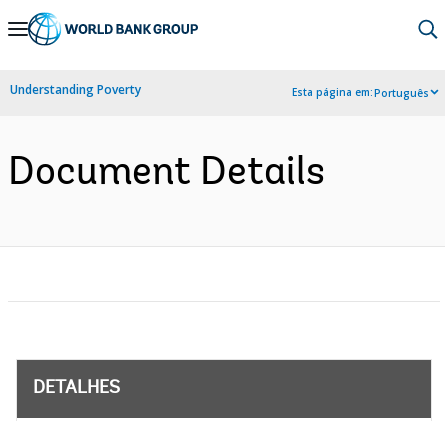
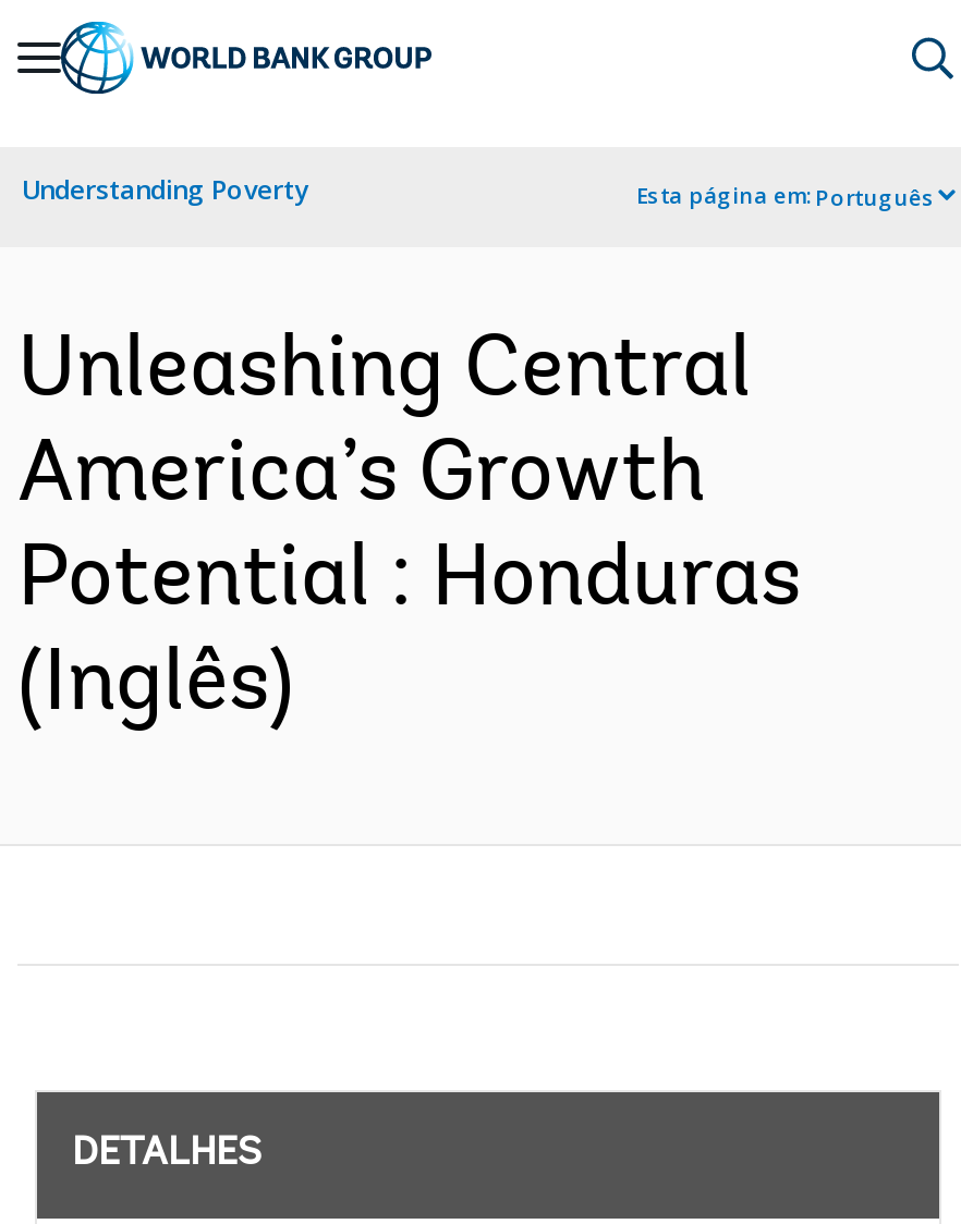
[8,154,325,194] Document Details -> [17,330,802,731] Unleashing Central | America’s Growth | Potential : Honduras | (Inglês)

